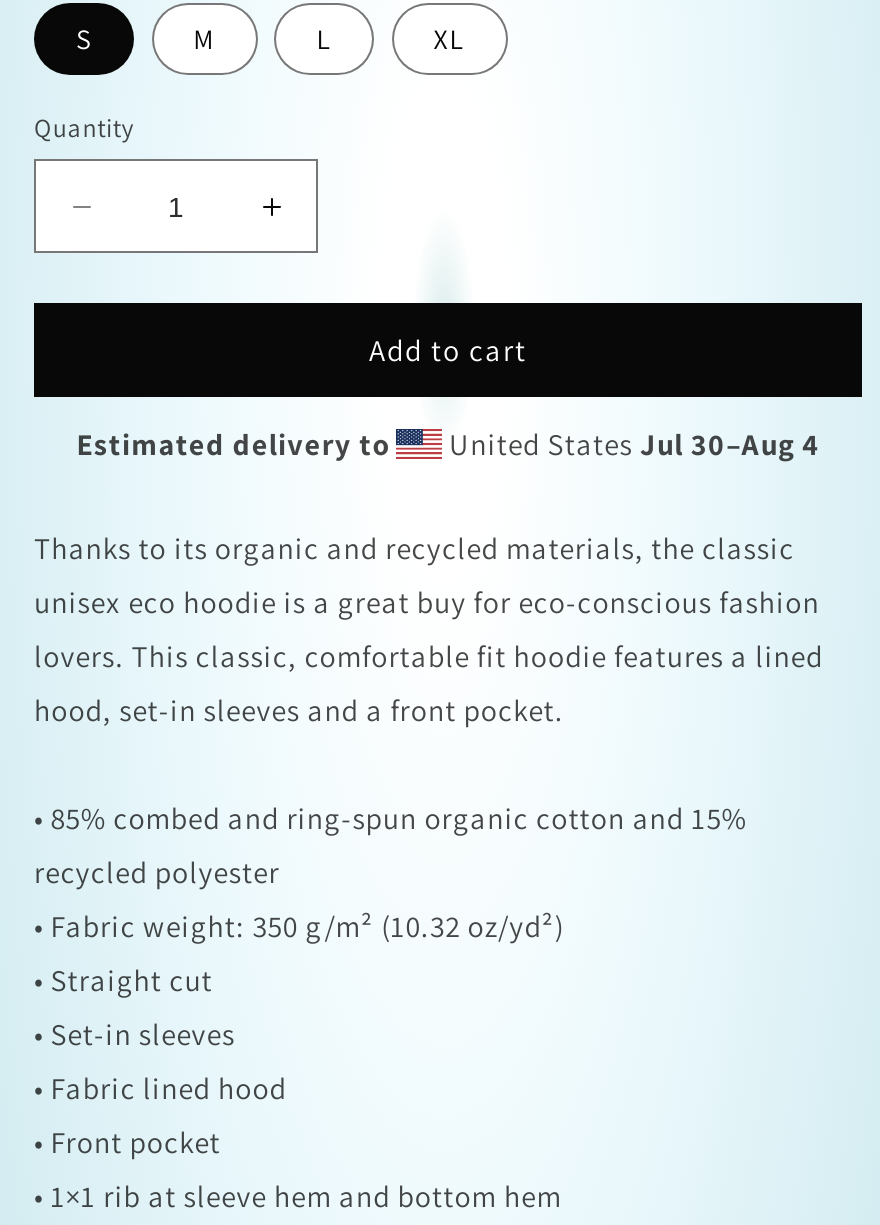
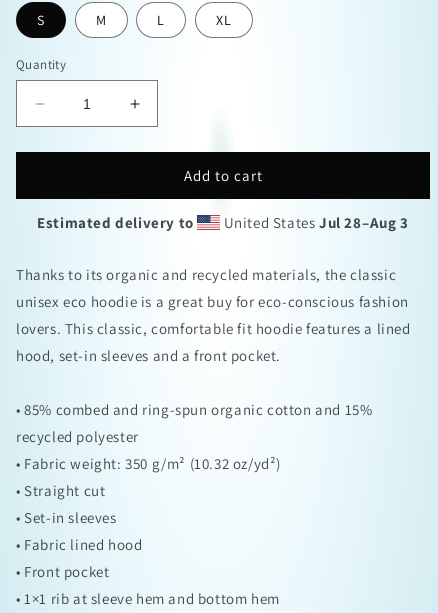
[442,426,820,464] United States Jul 30–Aug 4 -> [220,213,409,232] United States Jul 28–Aug 3

